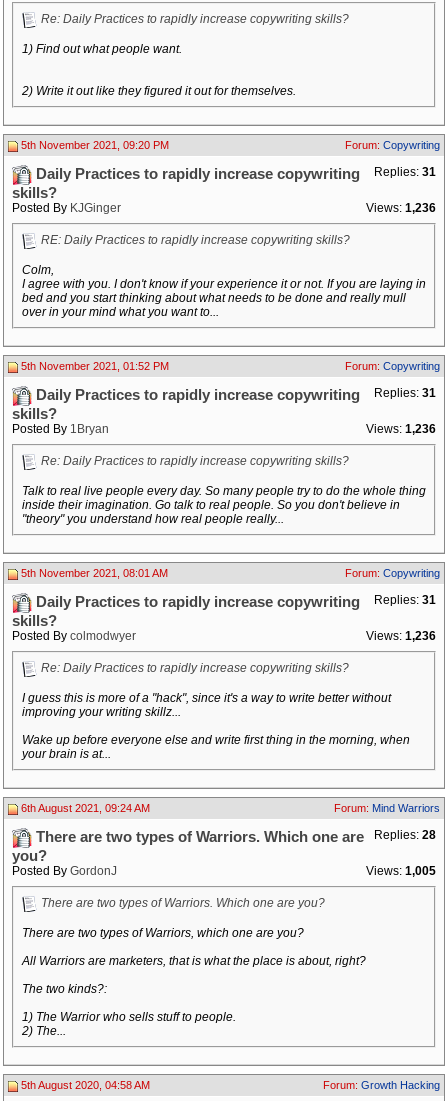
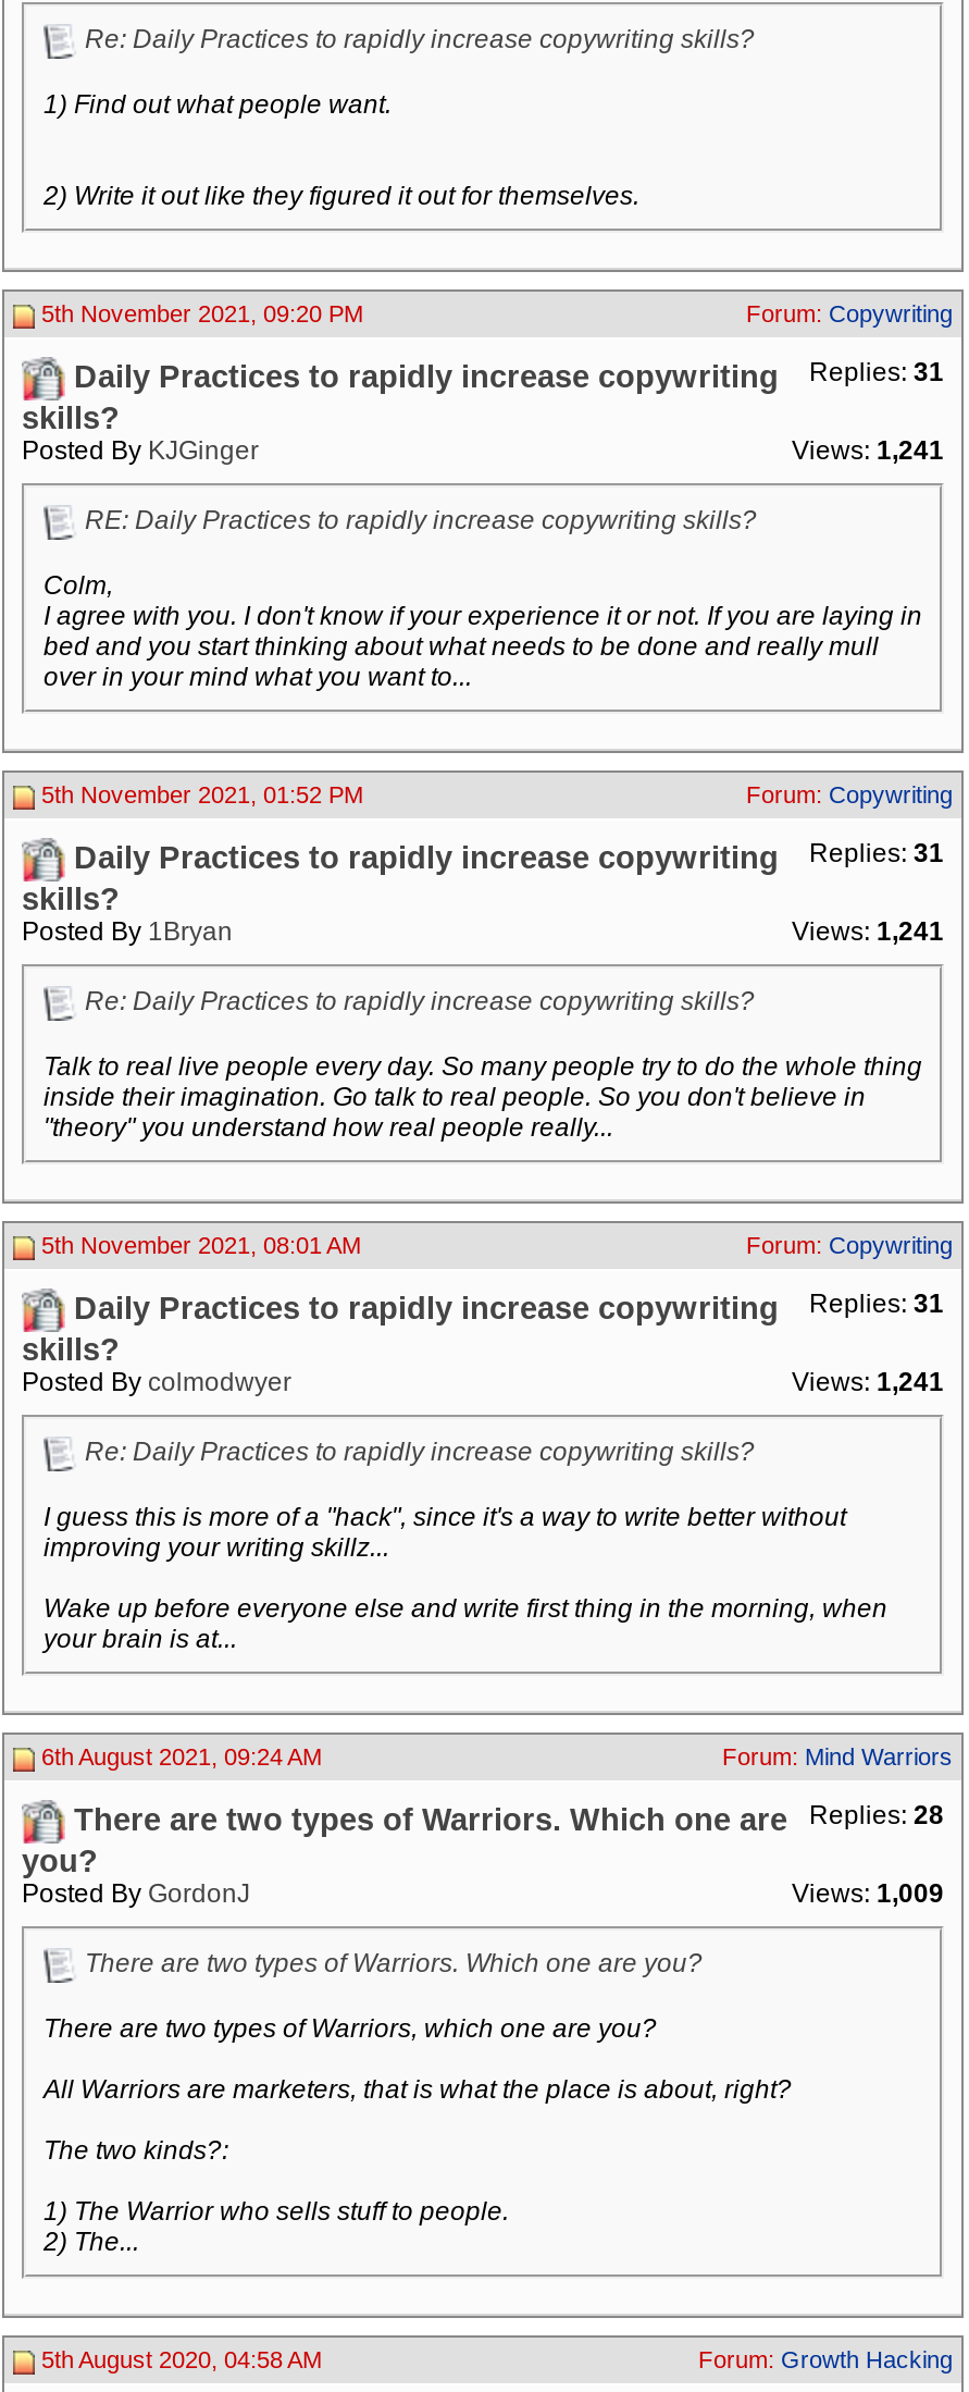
[366,201,436,215] Views: 1,236 -> [792,435,944,466] Views: 1,241
[366,422,436,436] Views: 1,236 -> [792,916,944,947] Views: 1,241
[366,629,436,643] Views: 1,236 -> [792,1367,944,1397] Views: 1,241
[366,864,436,878] Views: 1,005 -> [792,1878,944,1909] Views: 1,009

